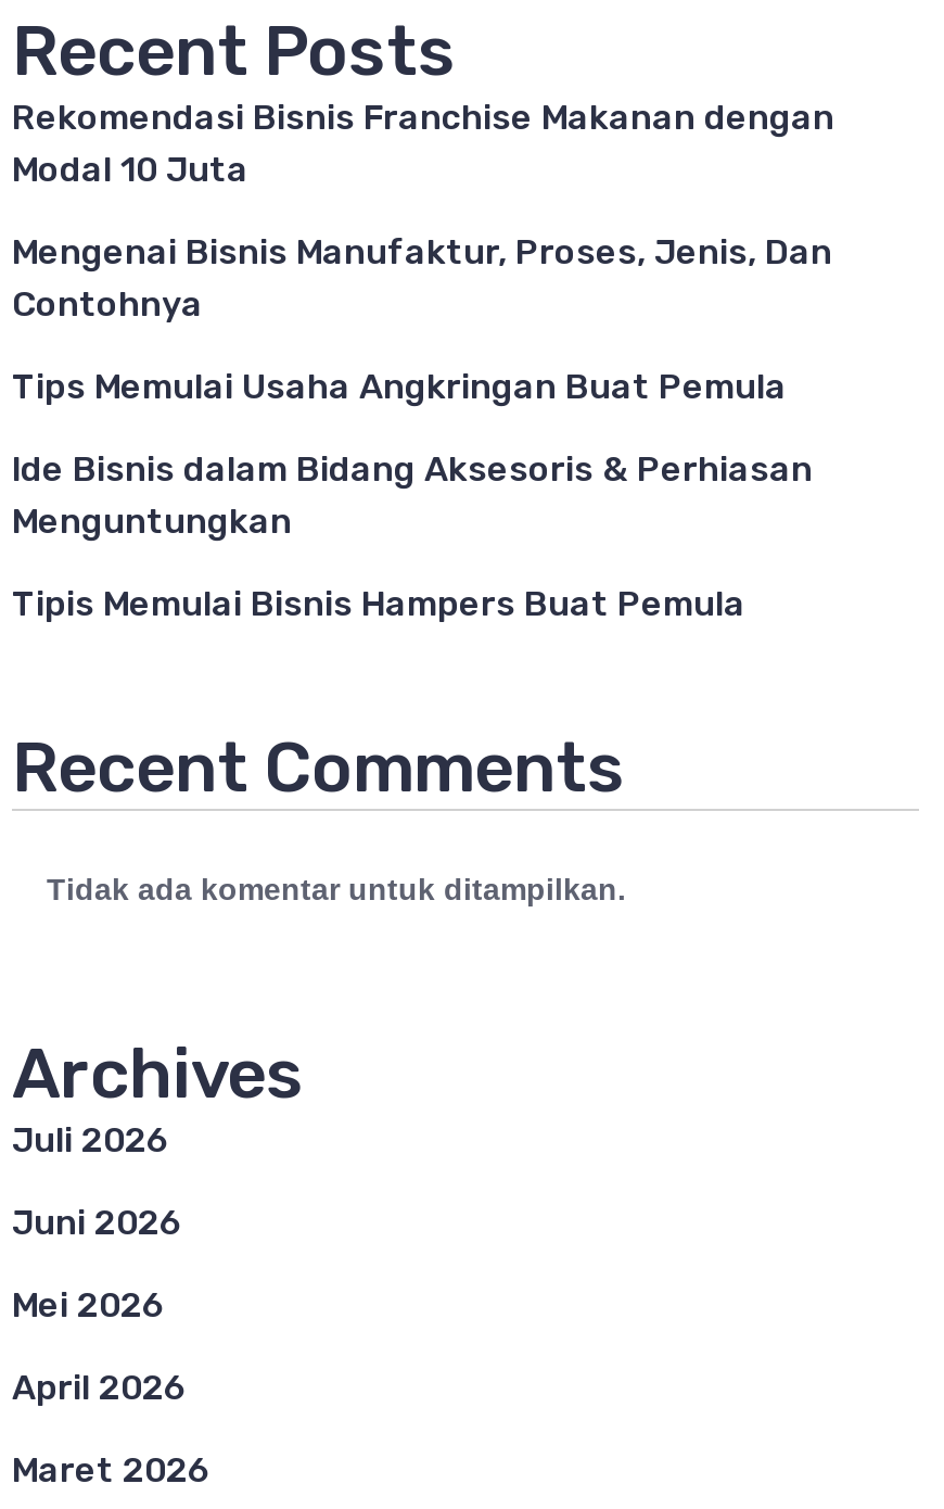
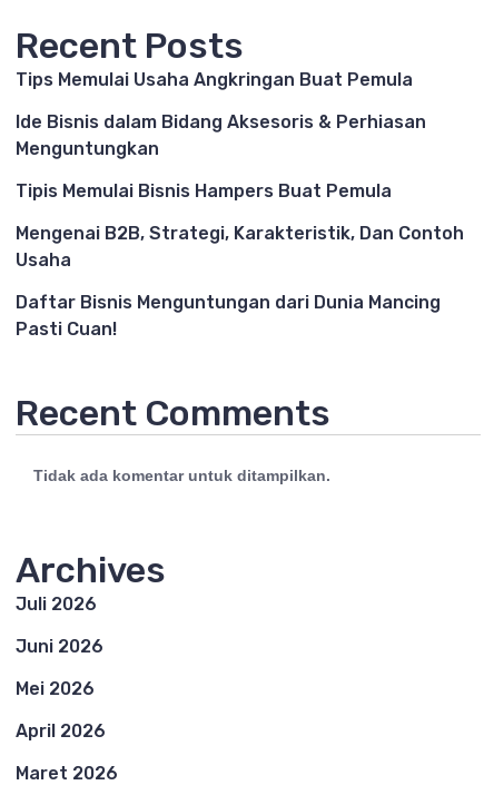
[12,97,834,325] Rekomendasi Bisnis Franchise Makanan dengan | Modal 10 Juta | Mengenai Bisnis Manufaktur, Proses, Jenis, Dan | Contohnya -> none
moved [12,366,813,624] -> [16,69,426,202]: Tips Memulai Usaha Angkringan Buat Pemula | Ide Bisnis dalam Bidang Aksesoris & Perhiasan | Menguntungkan | Tipis Memulai Bisnis Hampers Buat Pemula
none -> [16,223,464,340] Mengenai B2B, Strategi, Karakteristik, Dan Contoh | Usaha | Daftar Bisnis Menguntungan dari Dunia Mancing | Pasti Cuan!

